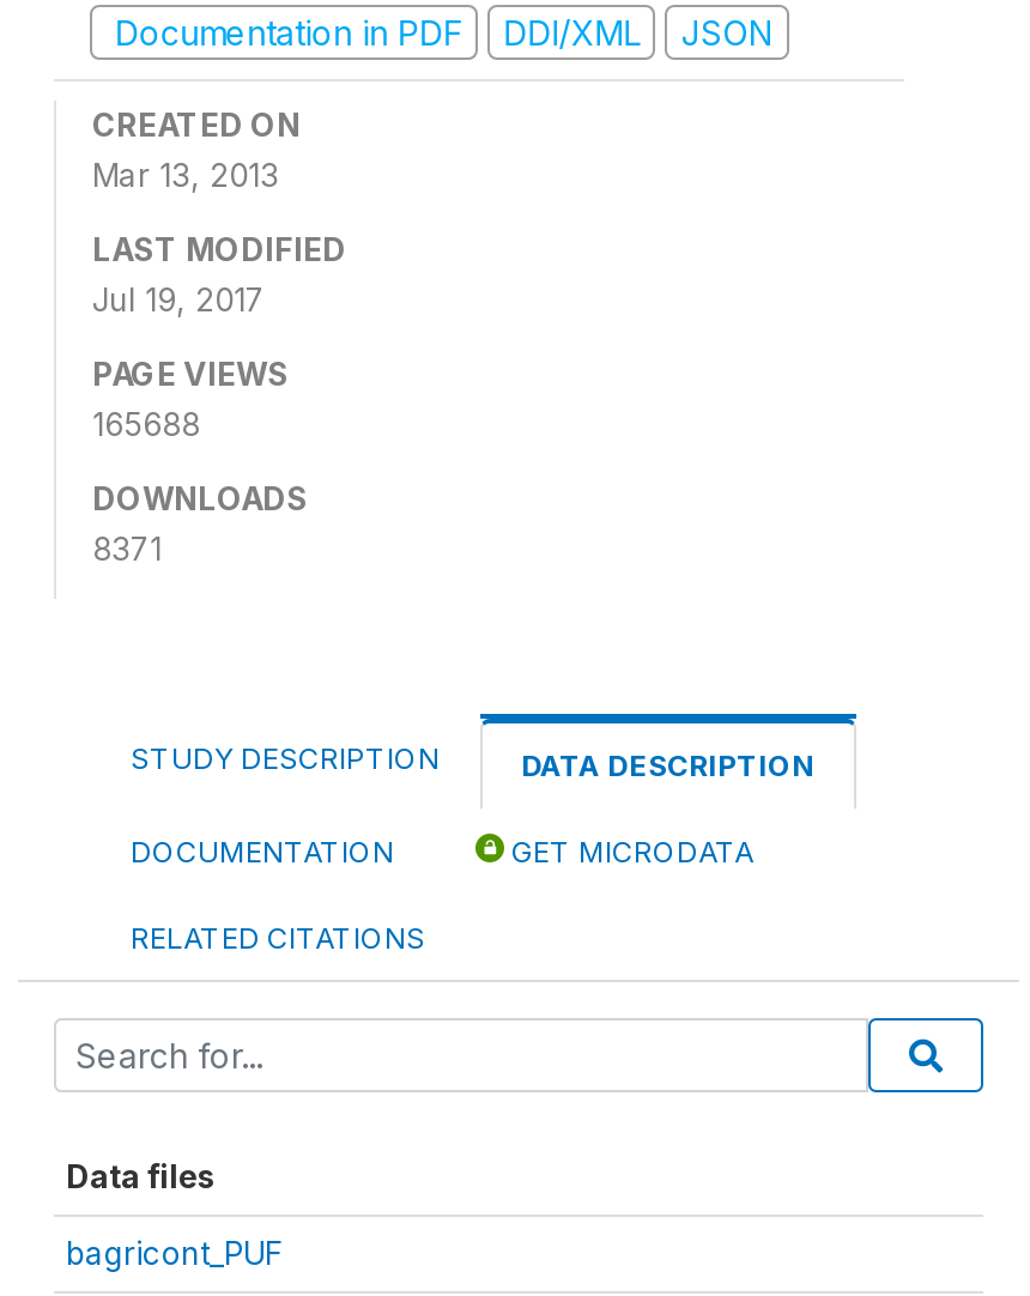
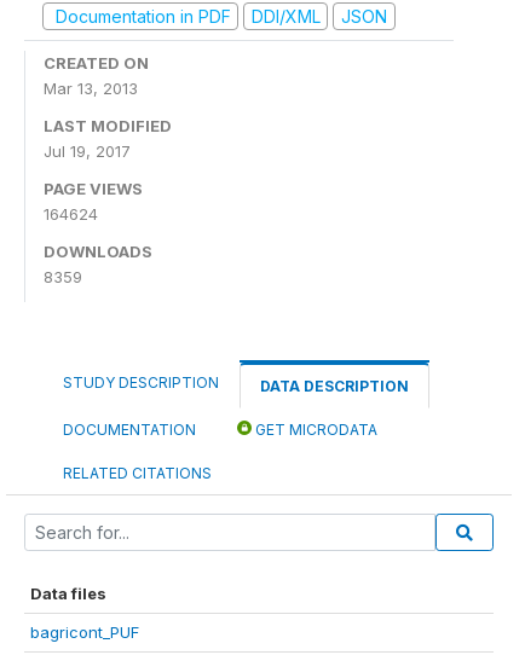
[92,405,200,443] 165688 -> [44,204,98,224] 164624
[92,529,162,568] 8371 -> [44,267,82,286] 8359

